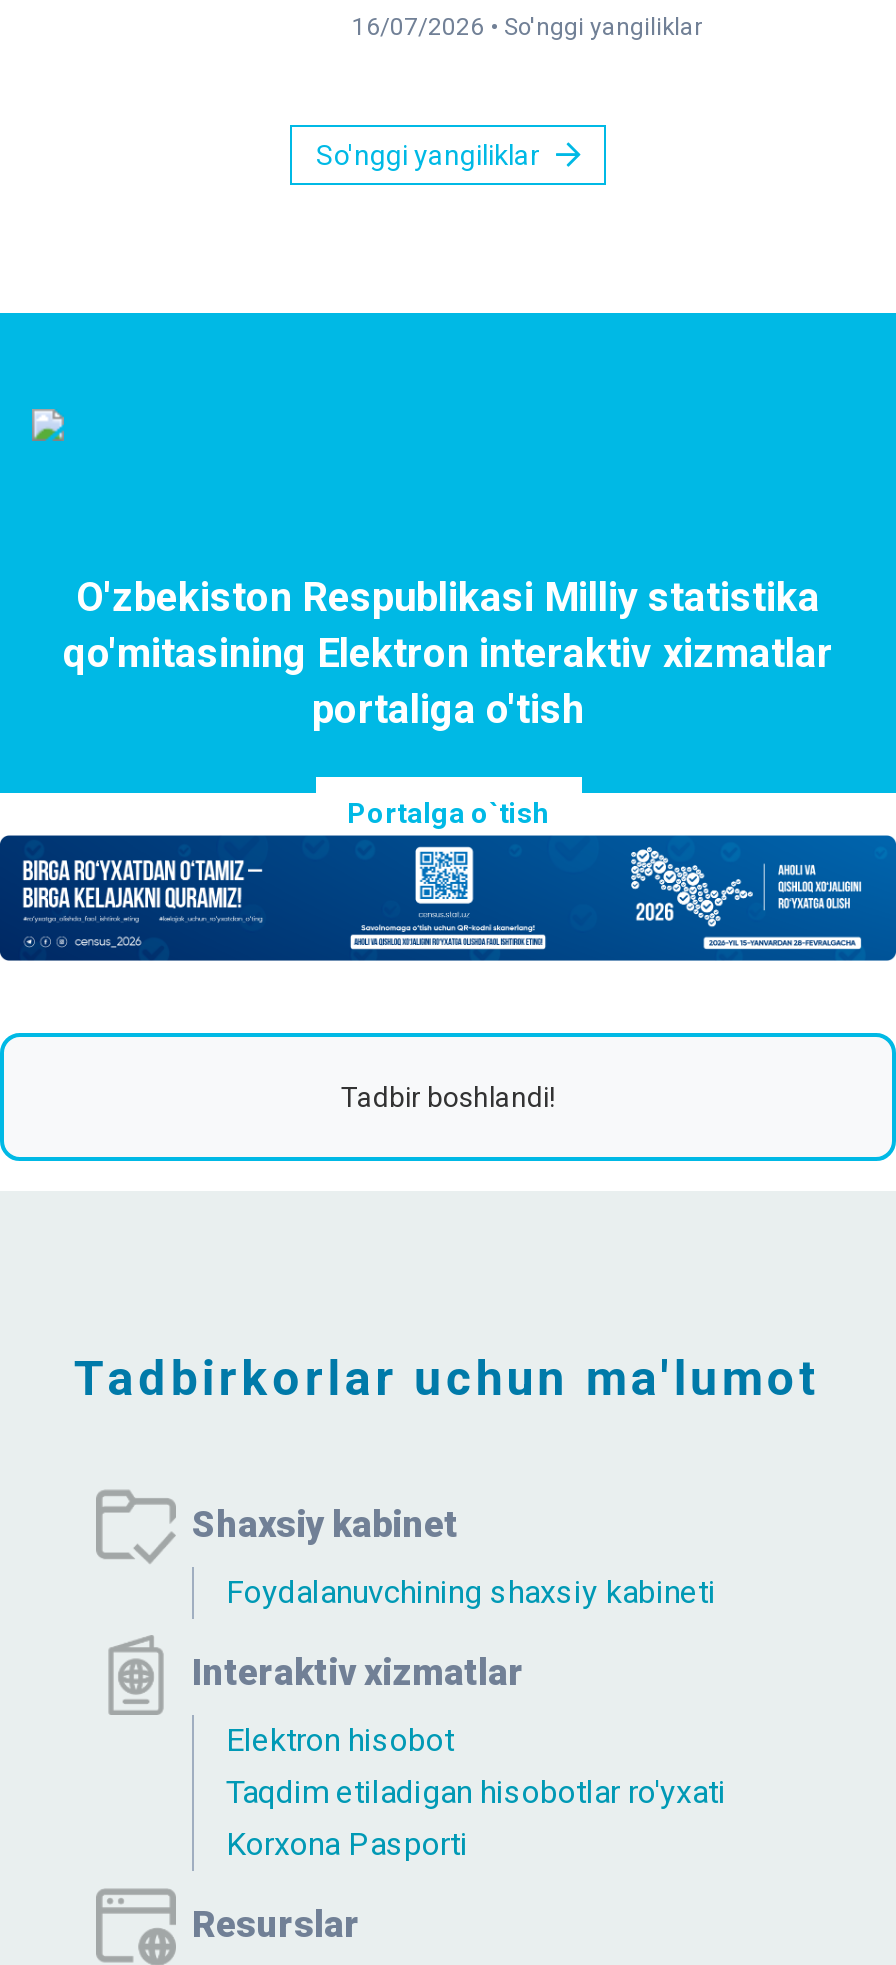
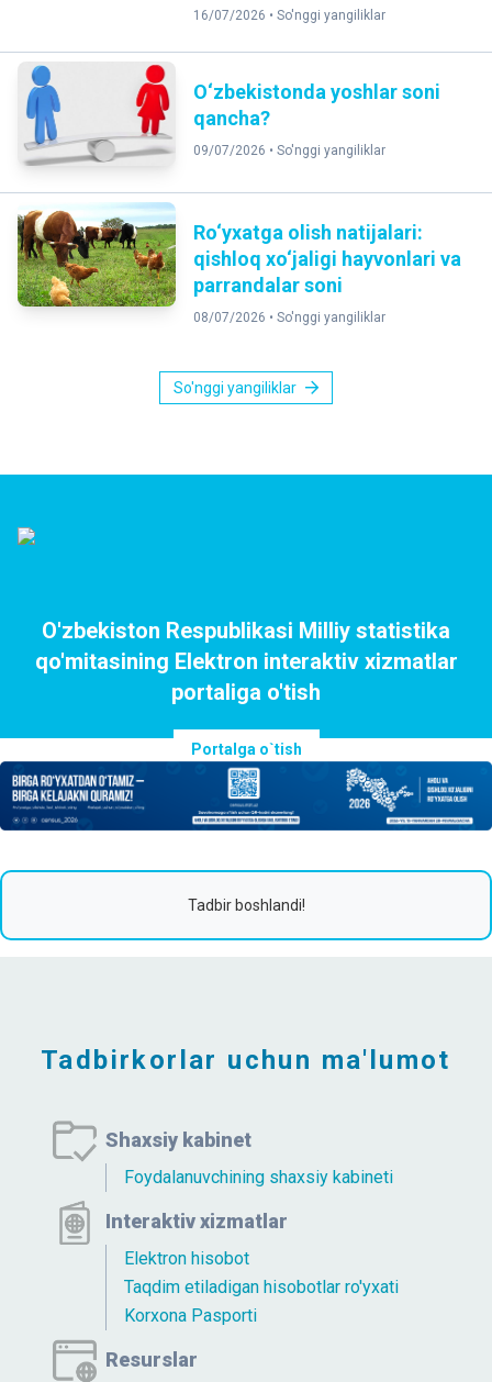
none -> [16,202,461,325] [image] | Ro‘yxatga olish natijalari: | qishloq xo‘jaligi hayvonlari va | parrandalar soni | 08/07/2026 • So'nggi yangiliklar
none -> [23,63,440,167] [image] | O‘zbekistonda yoshlar soni | qancha? | 09/07/2026 • So'nggi yangiliklar

